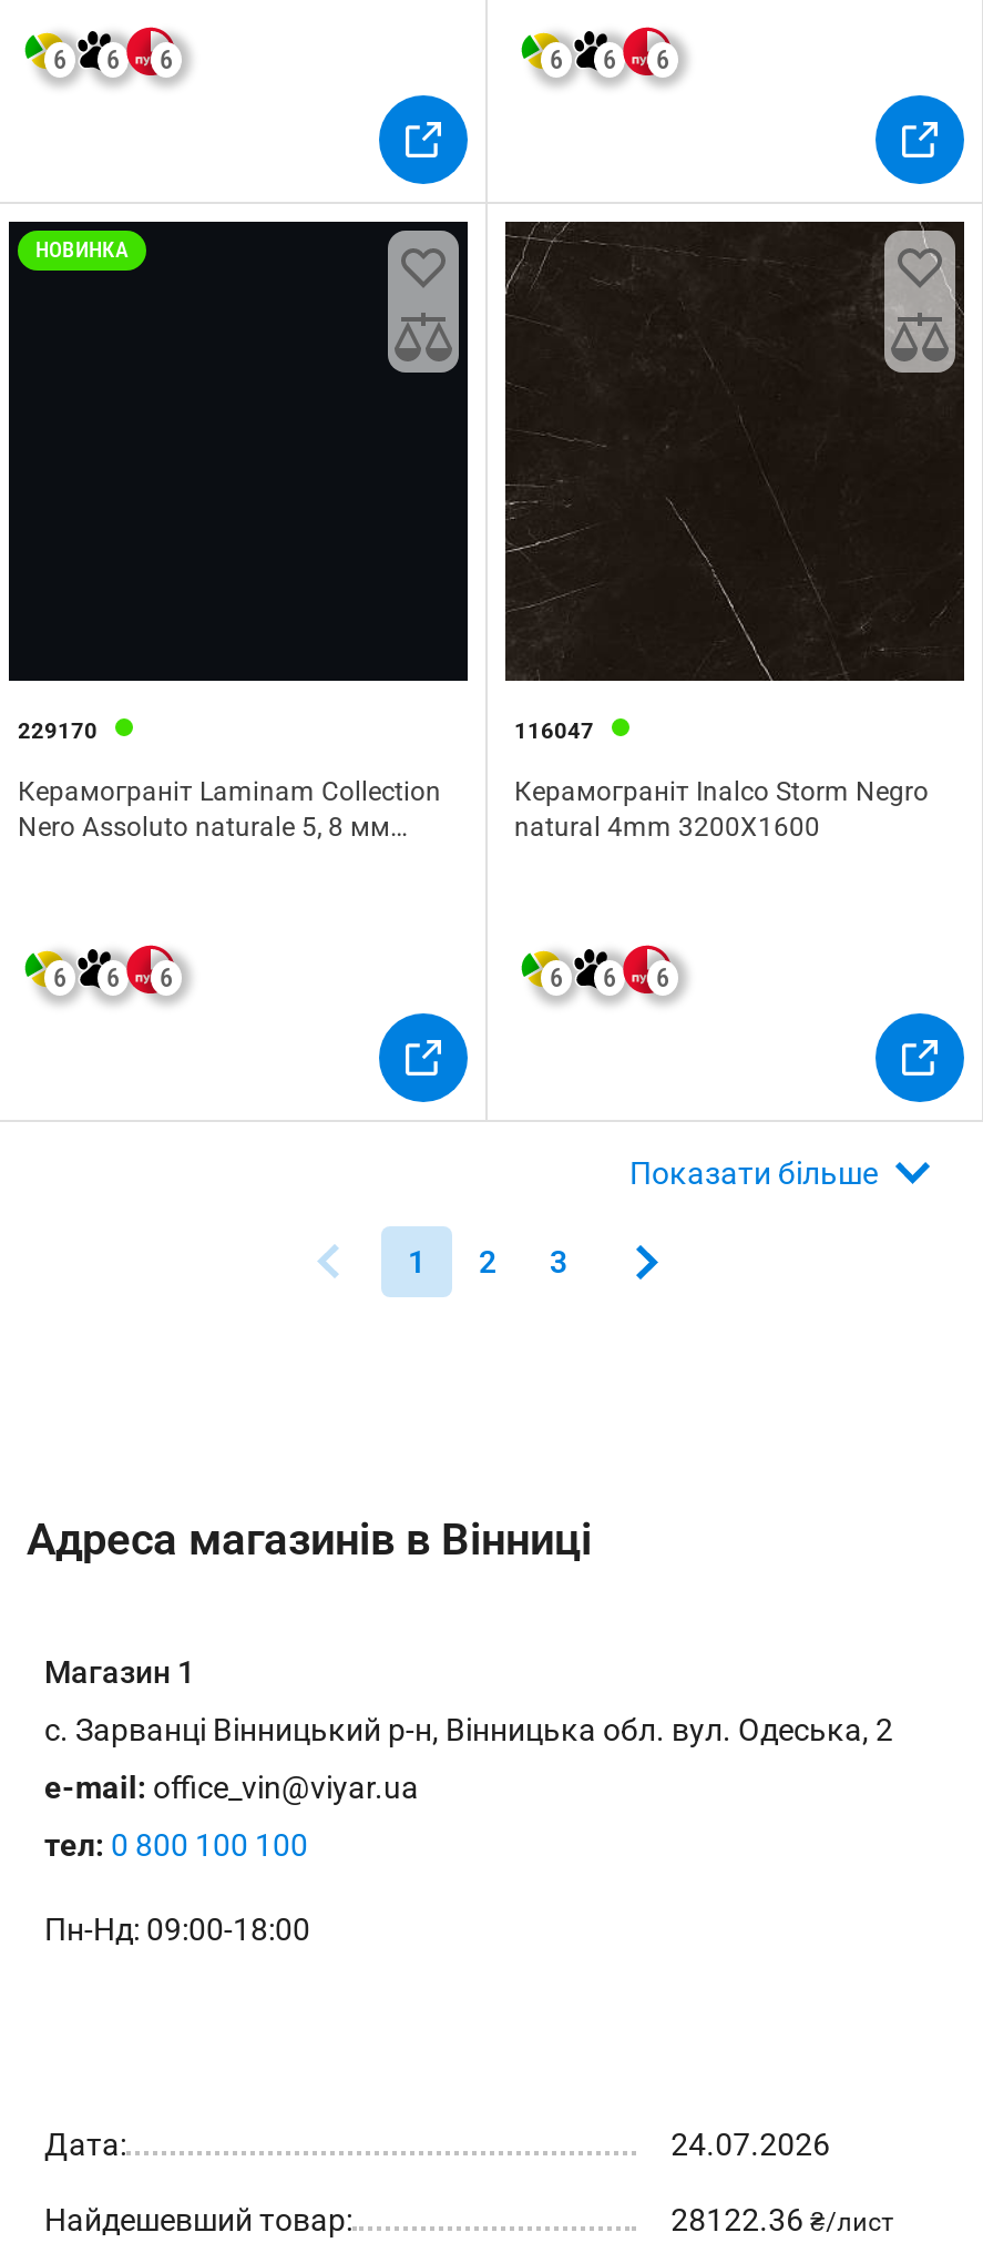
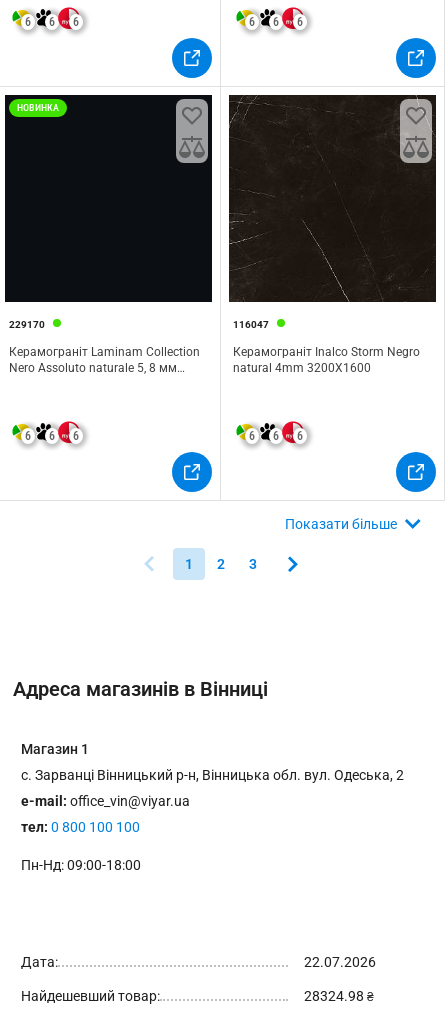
[671,2127,831,2162] 24.07.2026 -> [304,954,376,970] 22.07.2026
[671,2202,895,2237] 28122.36 ₴/лист -> [304,988,374,1004] 28324.98 ₴

